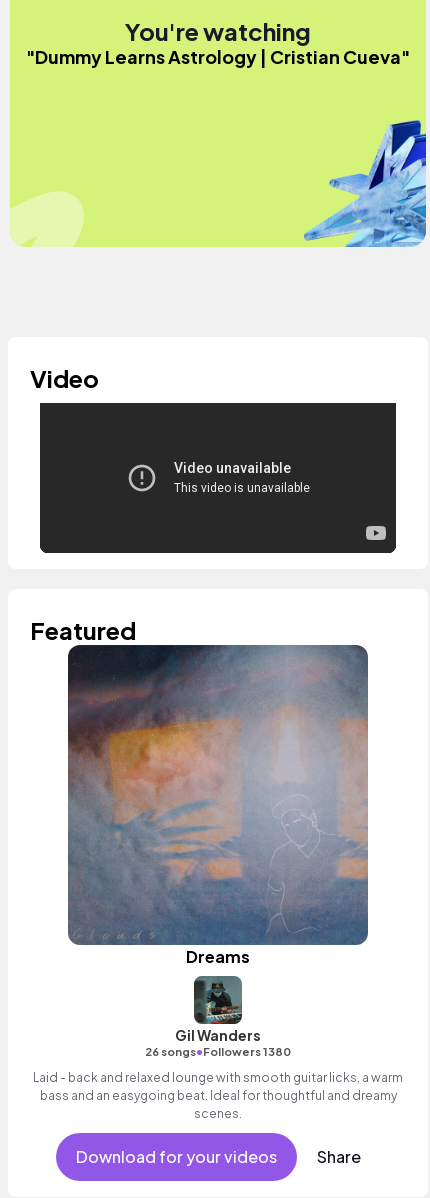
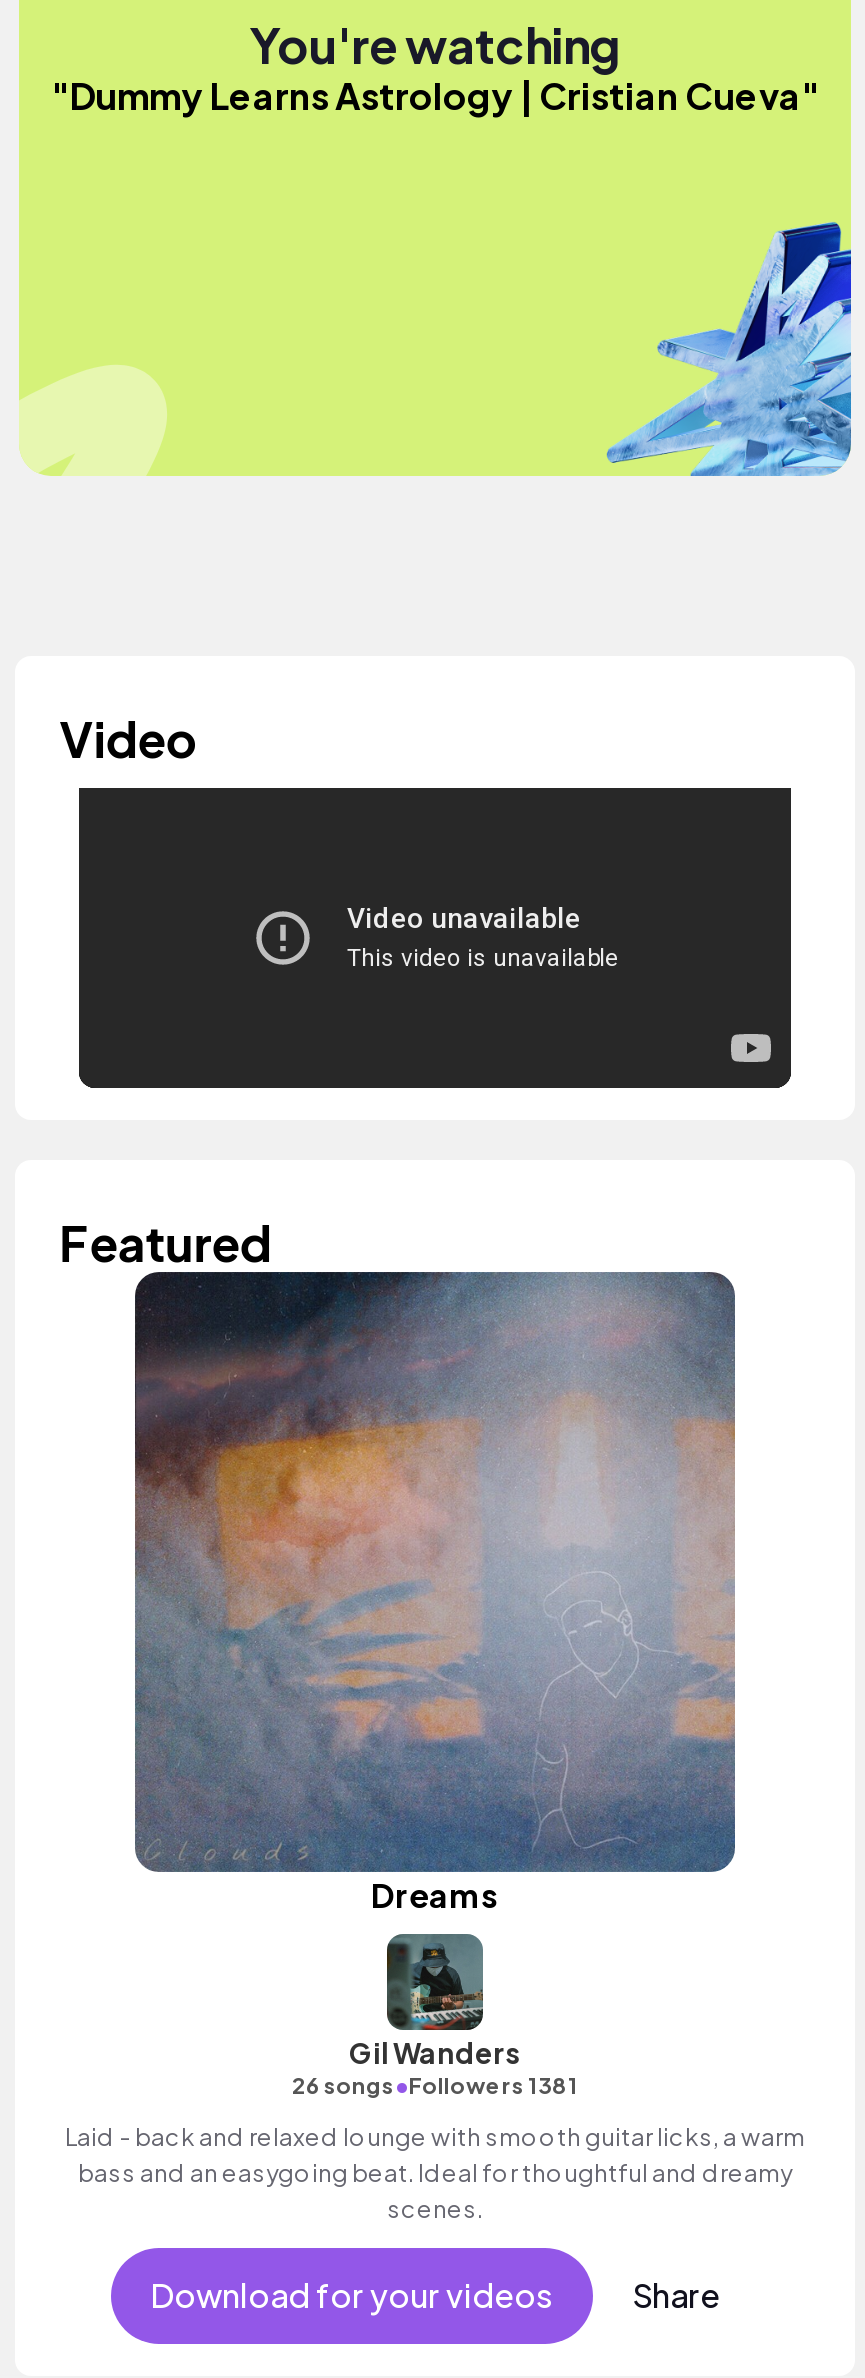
[145,1044,291,1059] 26 songs•Followers 1380 -> [292,2070,578,2100] 26 songs•Followers 1381

